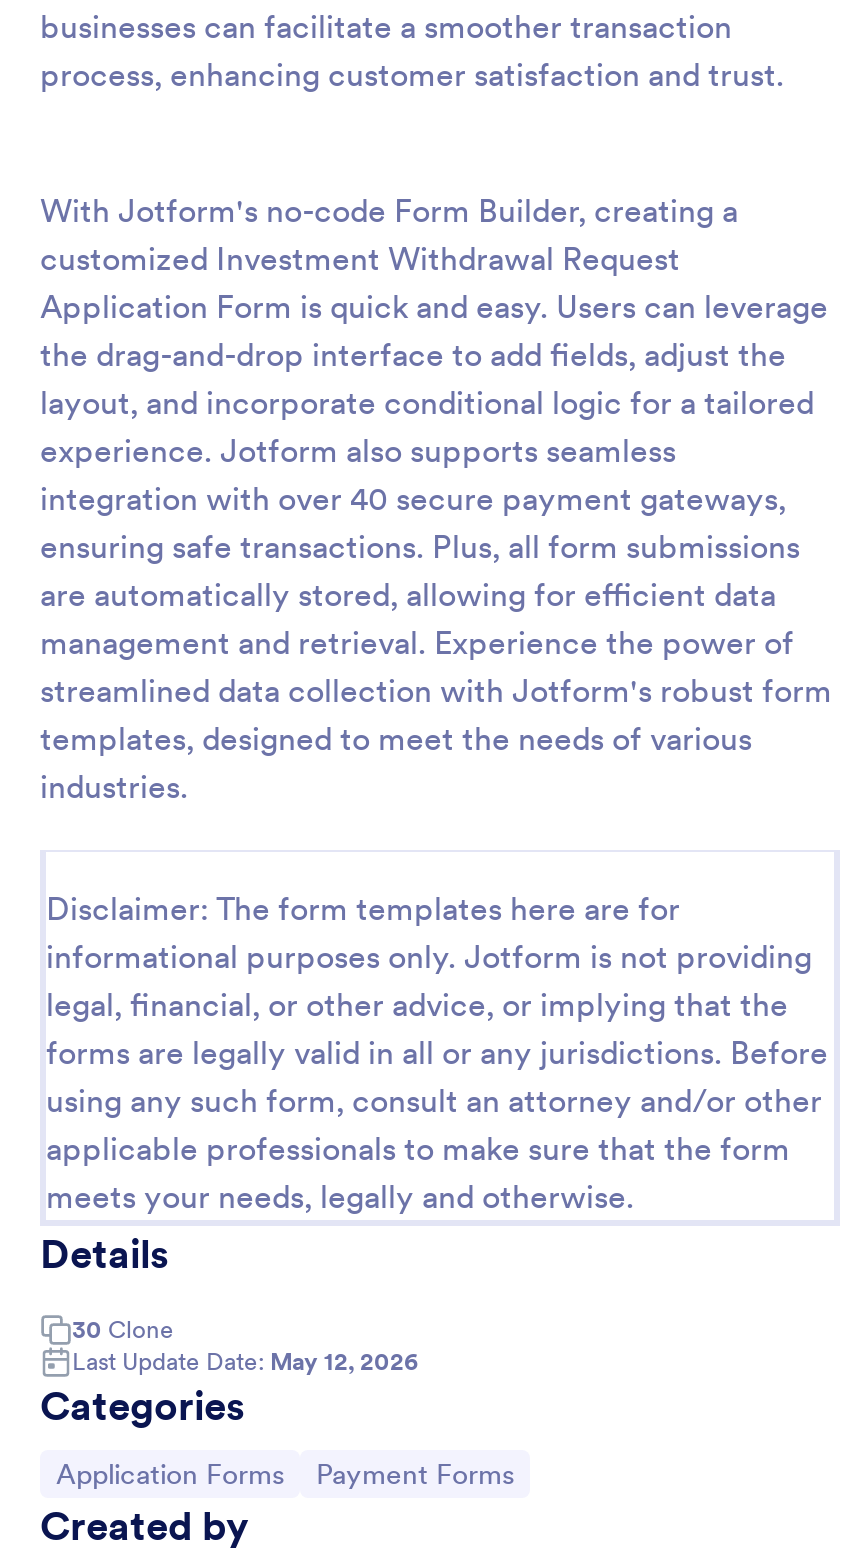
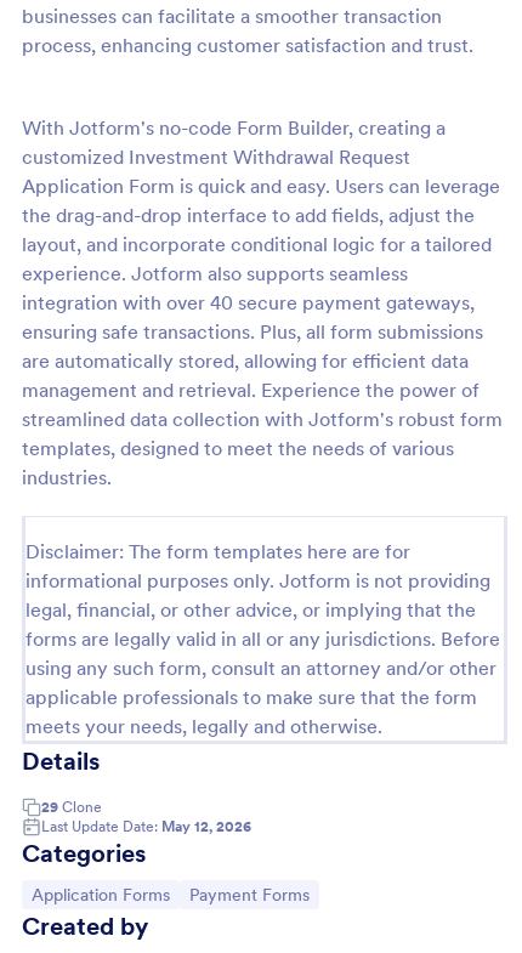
[72,1314,174,1344] 30 Clone -> [41,798,102,816] 29 Clone

